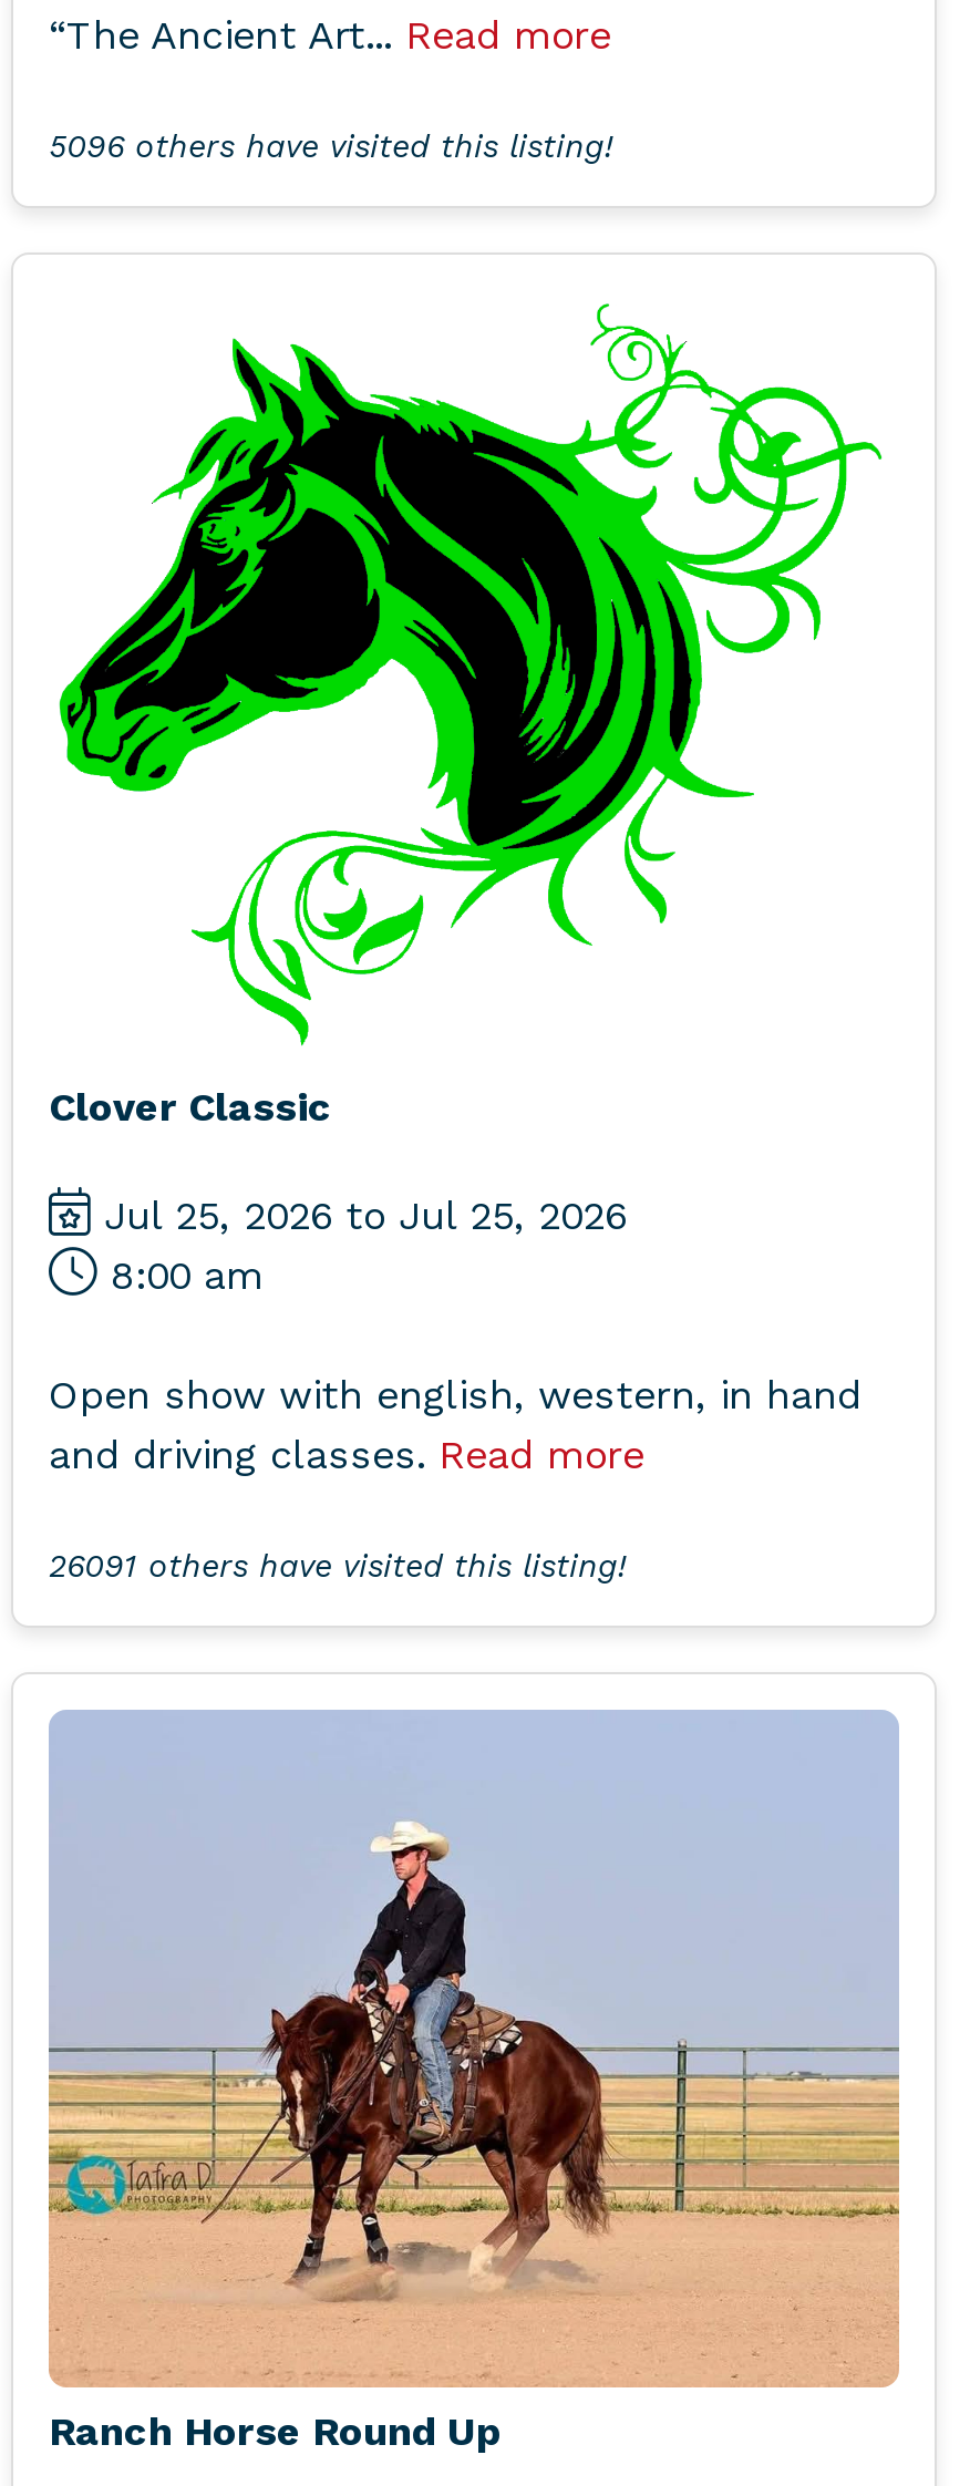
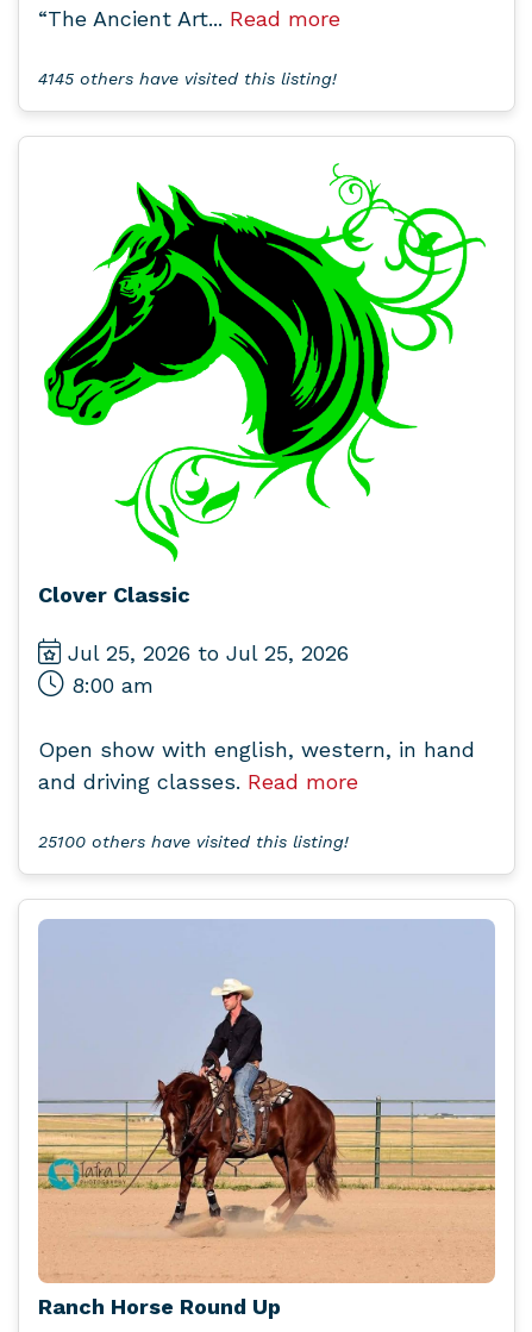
[49,128,613,163] 5096 others have visited this listing! -> [38,69,337,88] 4145 others have visited this listing!
[49,1547,627,1583] 26091 others have visited this listing! -> [38,832,349,851] 25100 others have visited this listing!

